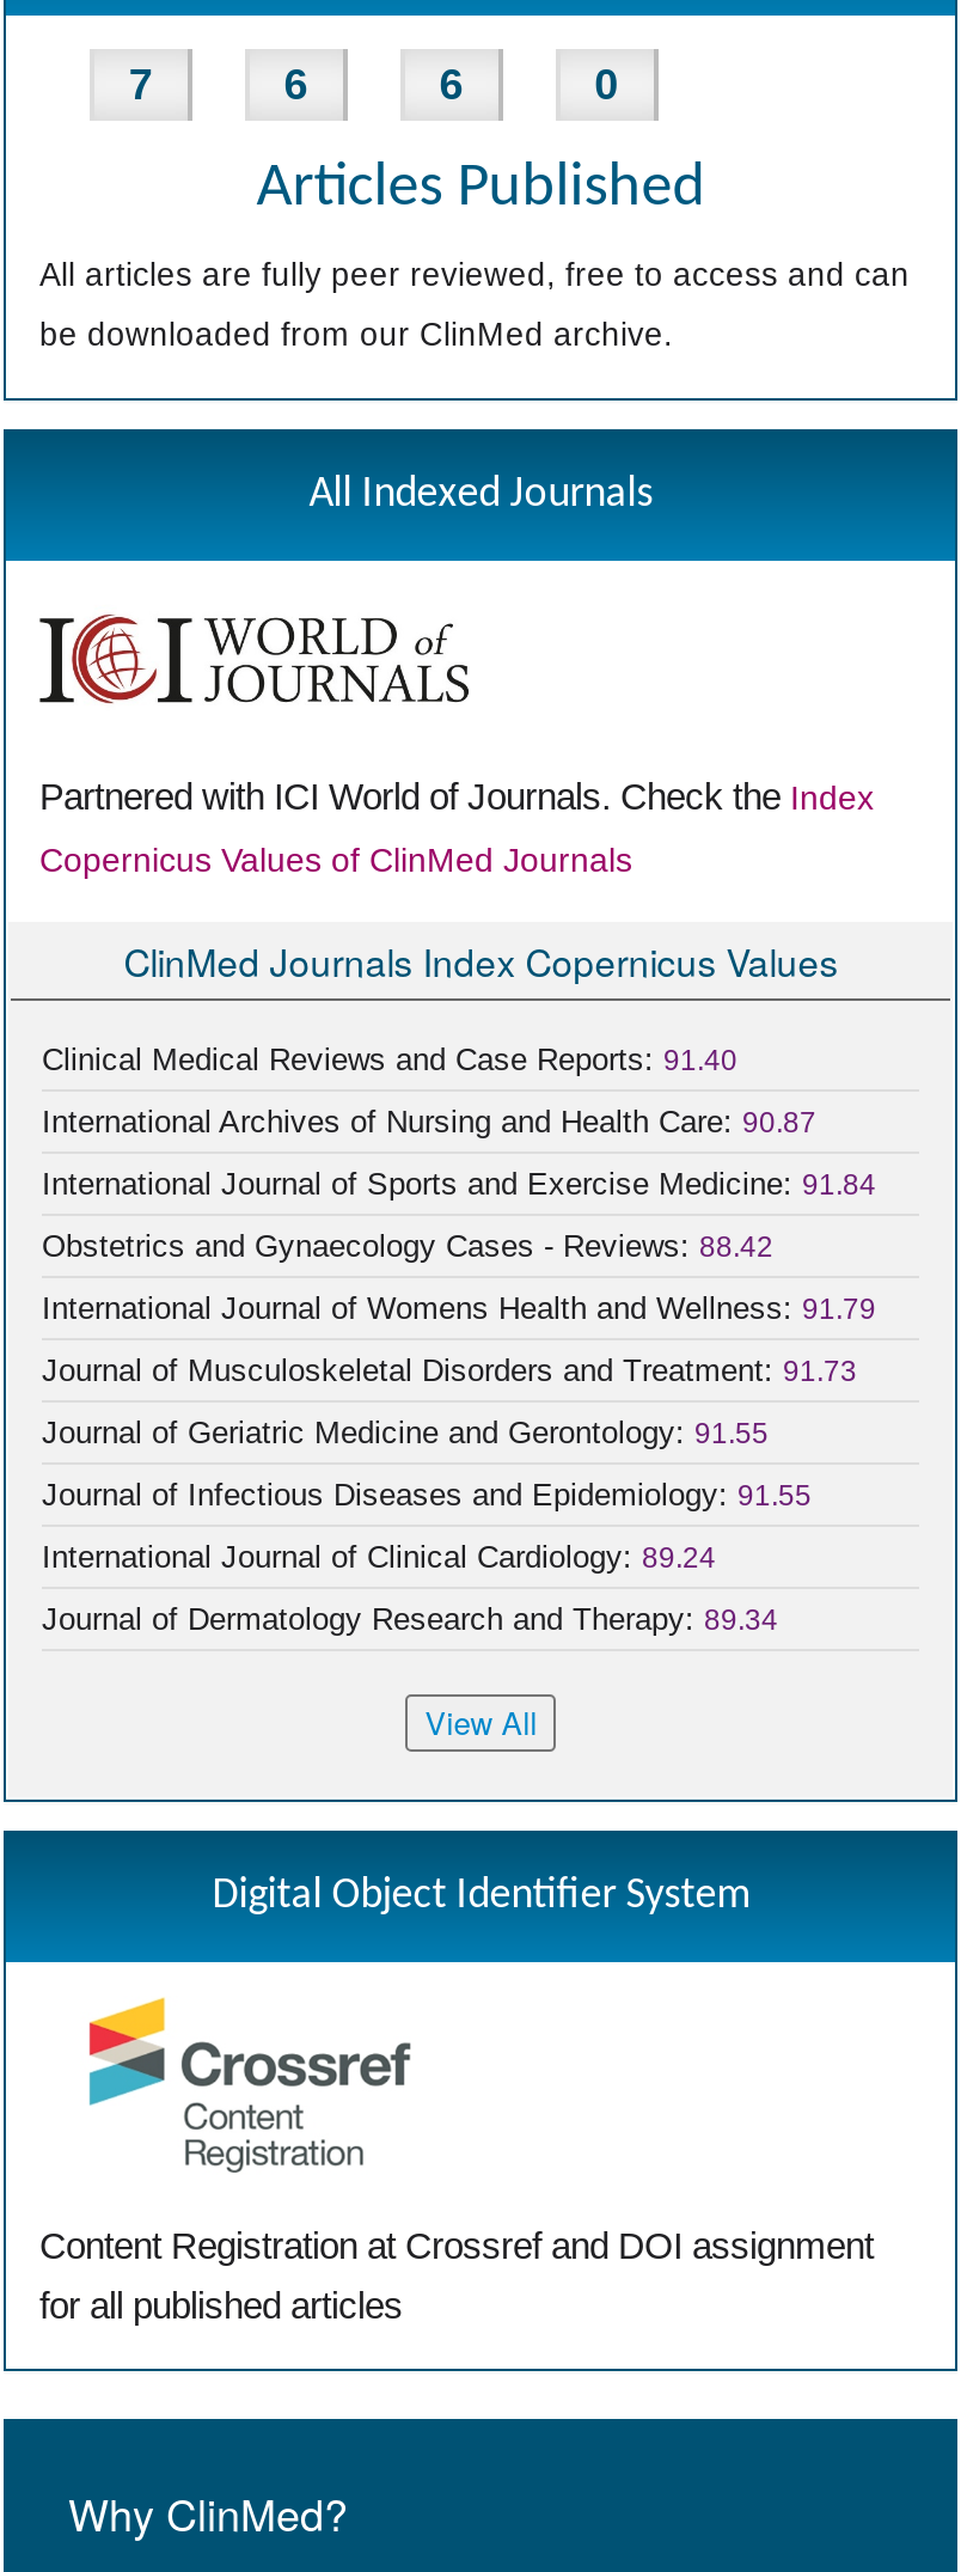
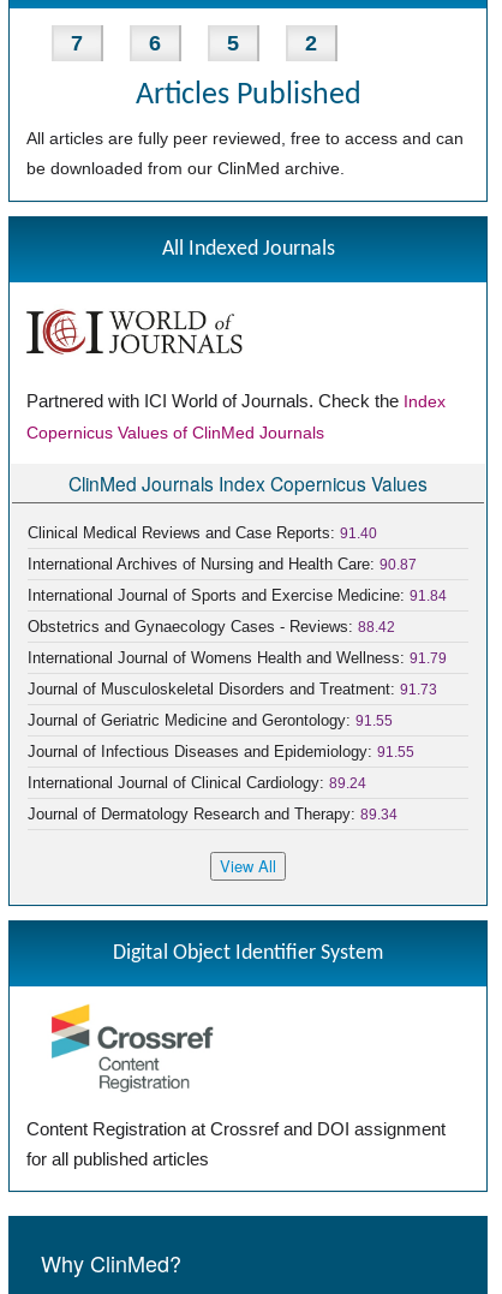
[439,61,463,109] 6 -> [227,31,239,55] 5
[594,61,618,109] 0 -> [305,31,317,55] 2

